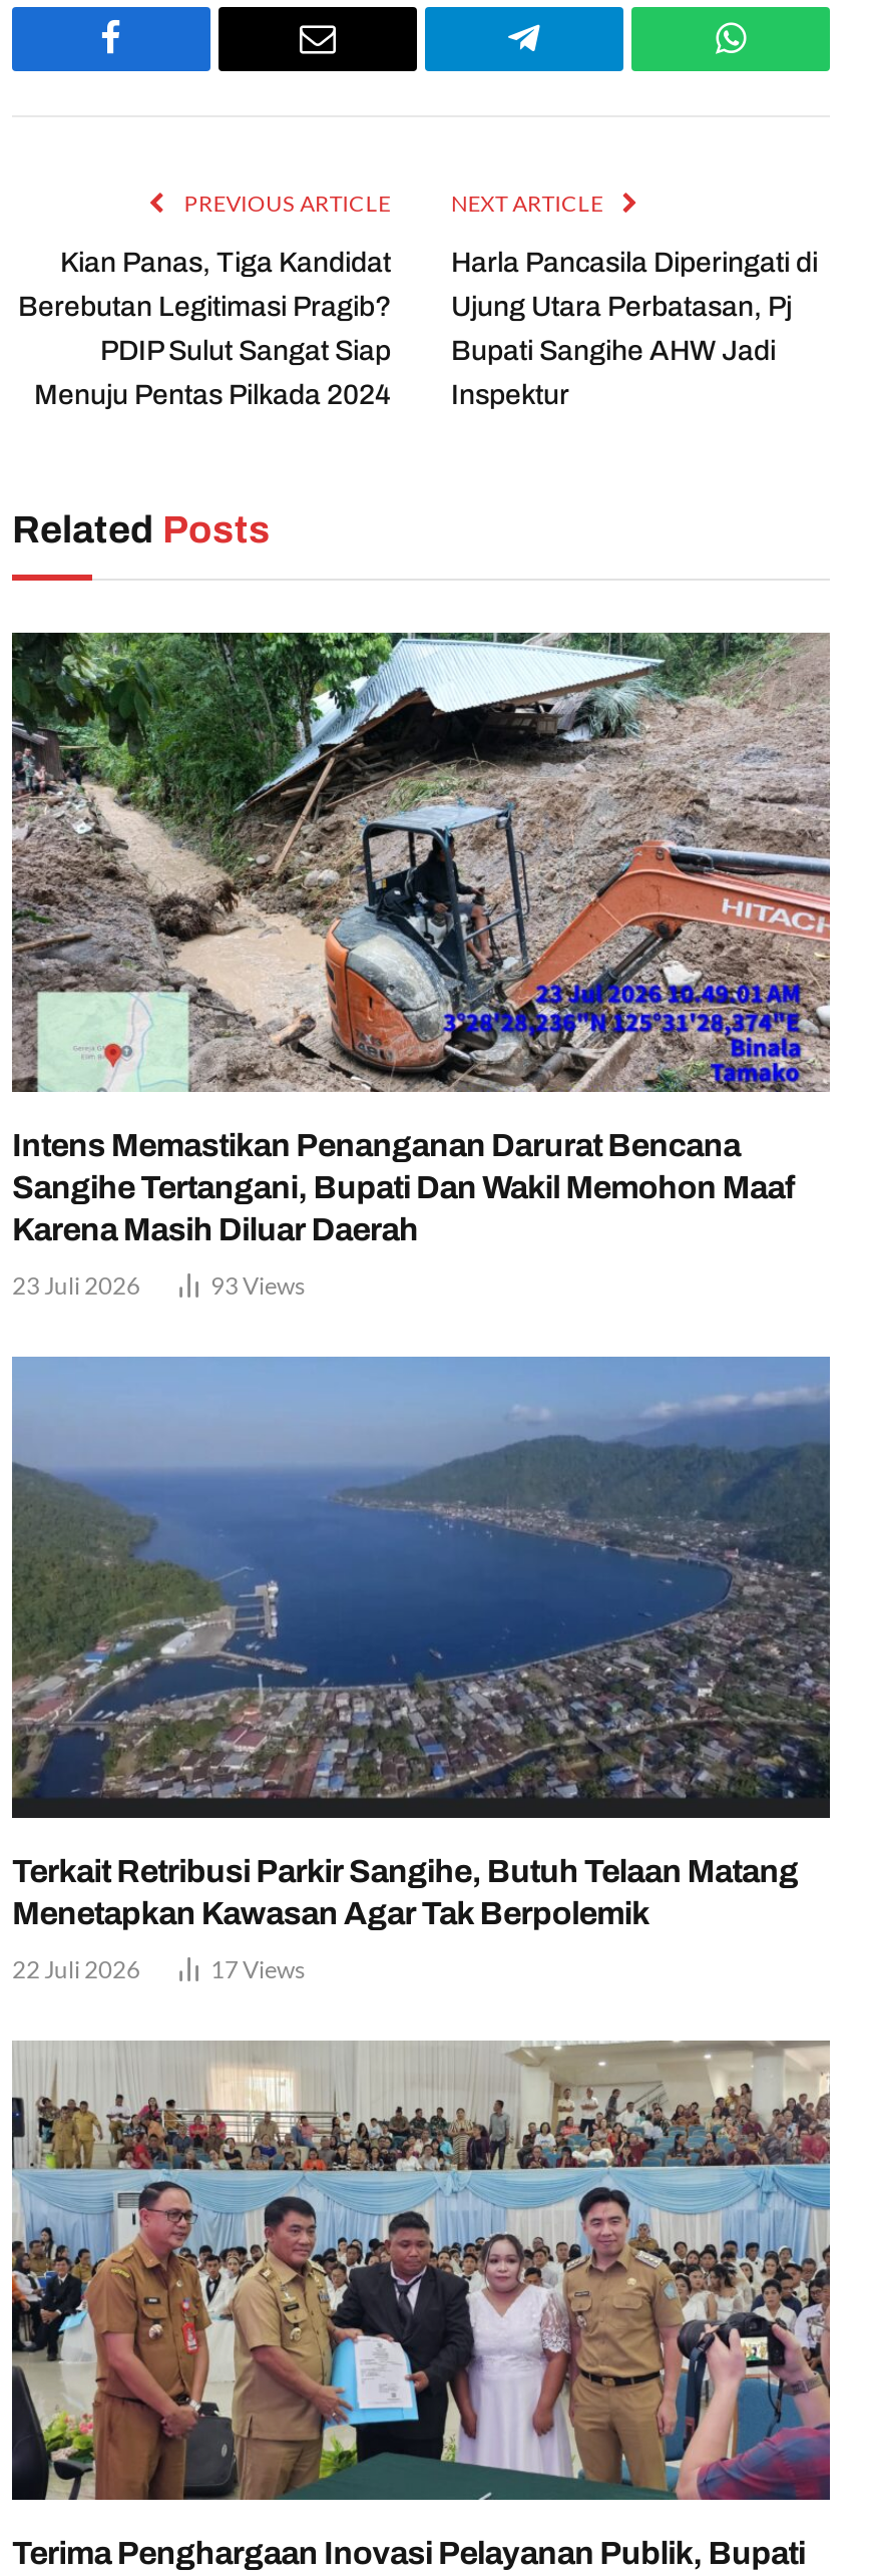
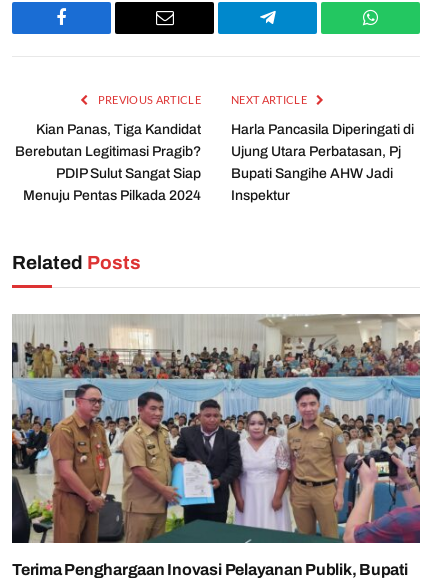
[12,633,830,1301] [image] | Intens Memastikan Penanganan Darurat Bencana | Sangihe Tertangani, Bupati Dan Wakil Memohon Maaf | Karena Masih Diluar Daerah | 23 Juli 2026 | 93Views -> none
[10,1355,832,1984] [image] | Terkait Retribusi Parkir Sangihe, Butuh Telaan Matang | Menetapkan Kawasan Agar Tak Berpolemik | 22 Juli 2026 | 17Views -> none

